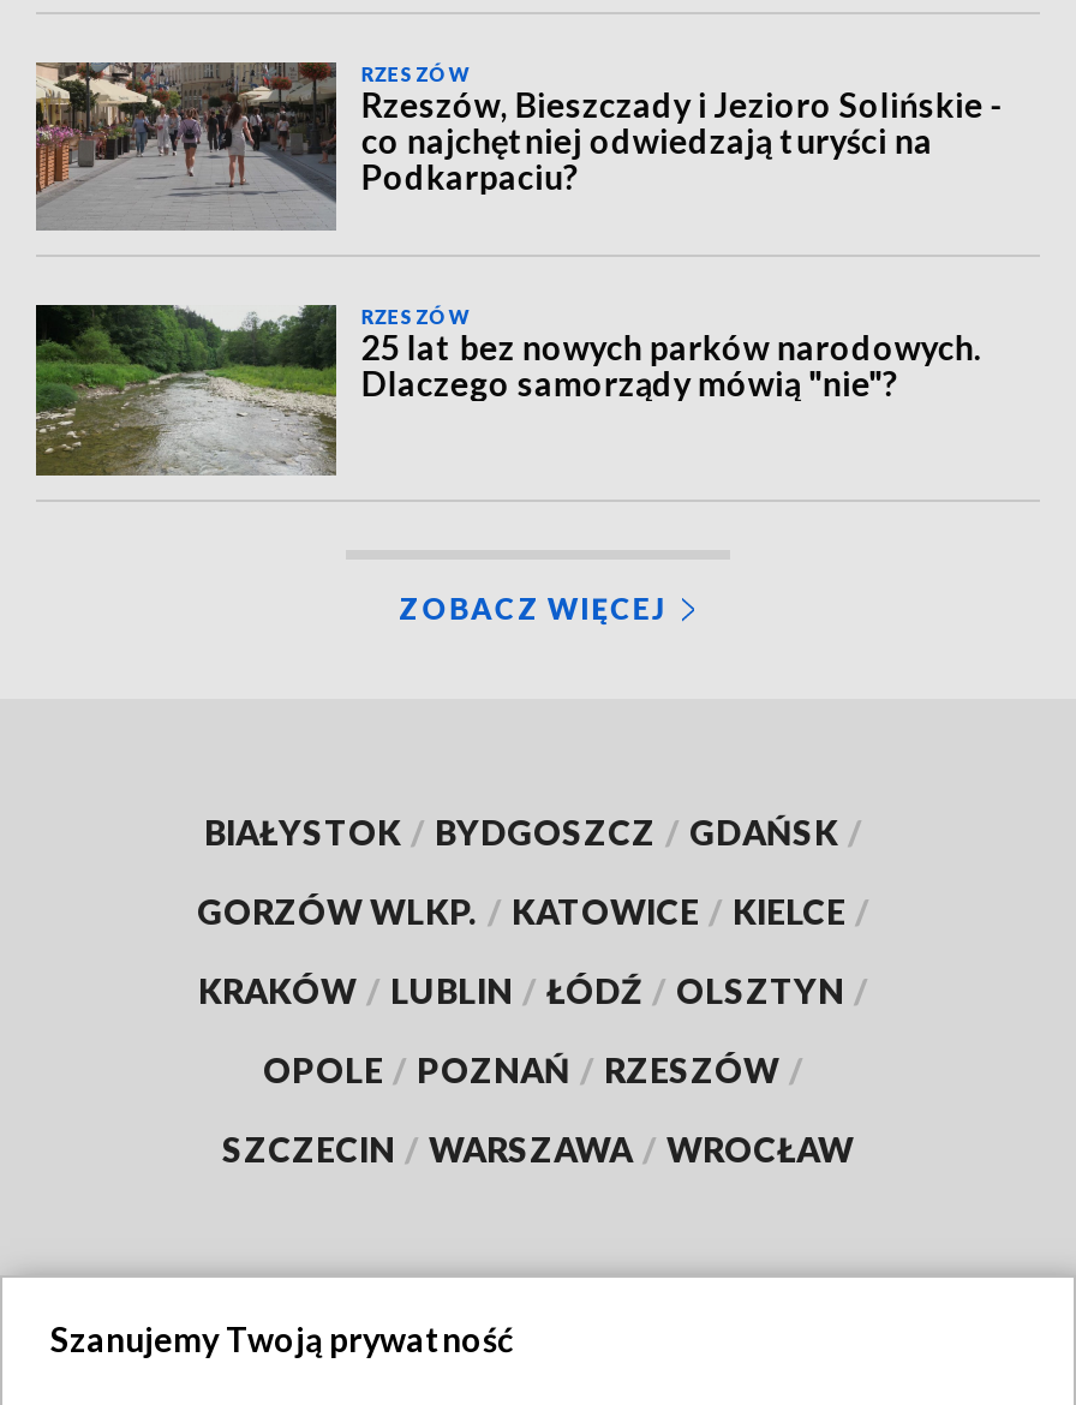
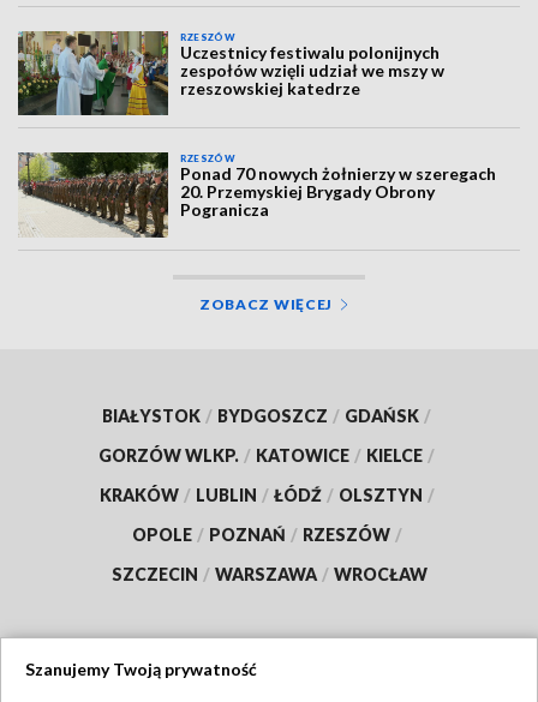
[34,60,1005,231] [image] | Rzeszów, Bieszczady i Jezioro Solińskie - | co najchętniej odwiedzają turyści na | Podkarpaciu? -> [17,31,445,116] [image] | Uczestnicy festiwalu polonijnych | zespołów wzięli udział we mszy w | rzeszowskiej katedrze
[34,303,981,478] [image] | 25 lat bez nowych parków narodowych. | Dlaczego samorządy mówią "nie"? -> [18,151,496,238] [image] | Ponad 70 nowych żołnierzy w szeregach | 20. Przemyskiej Brygady Obrony | Pogranicza

